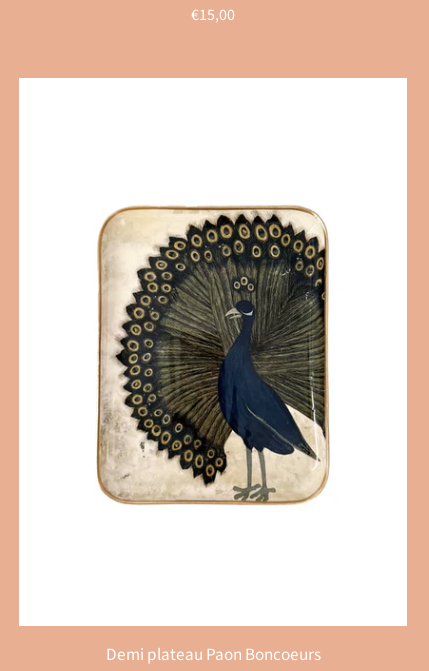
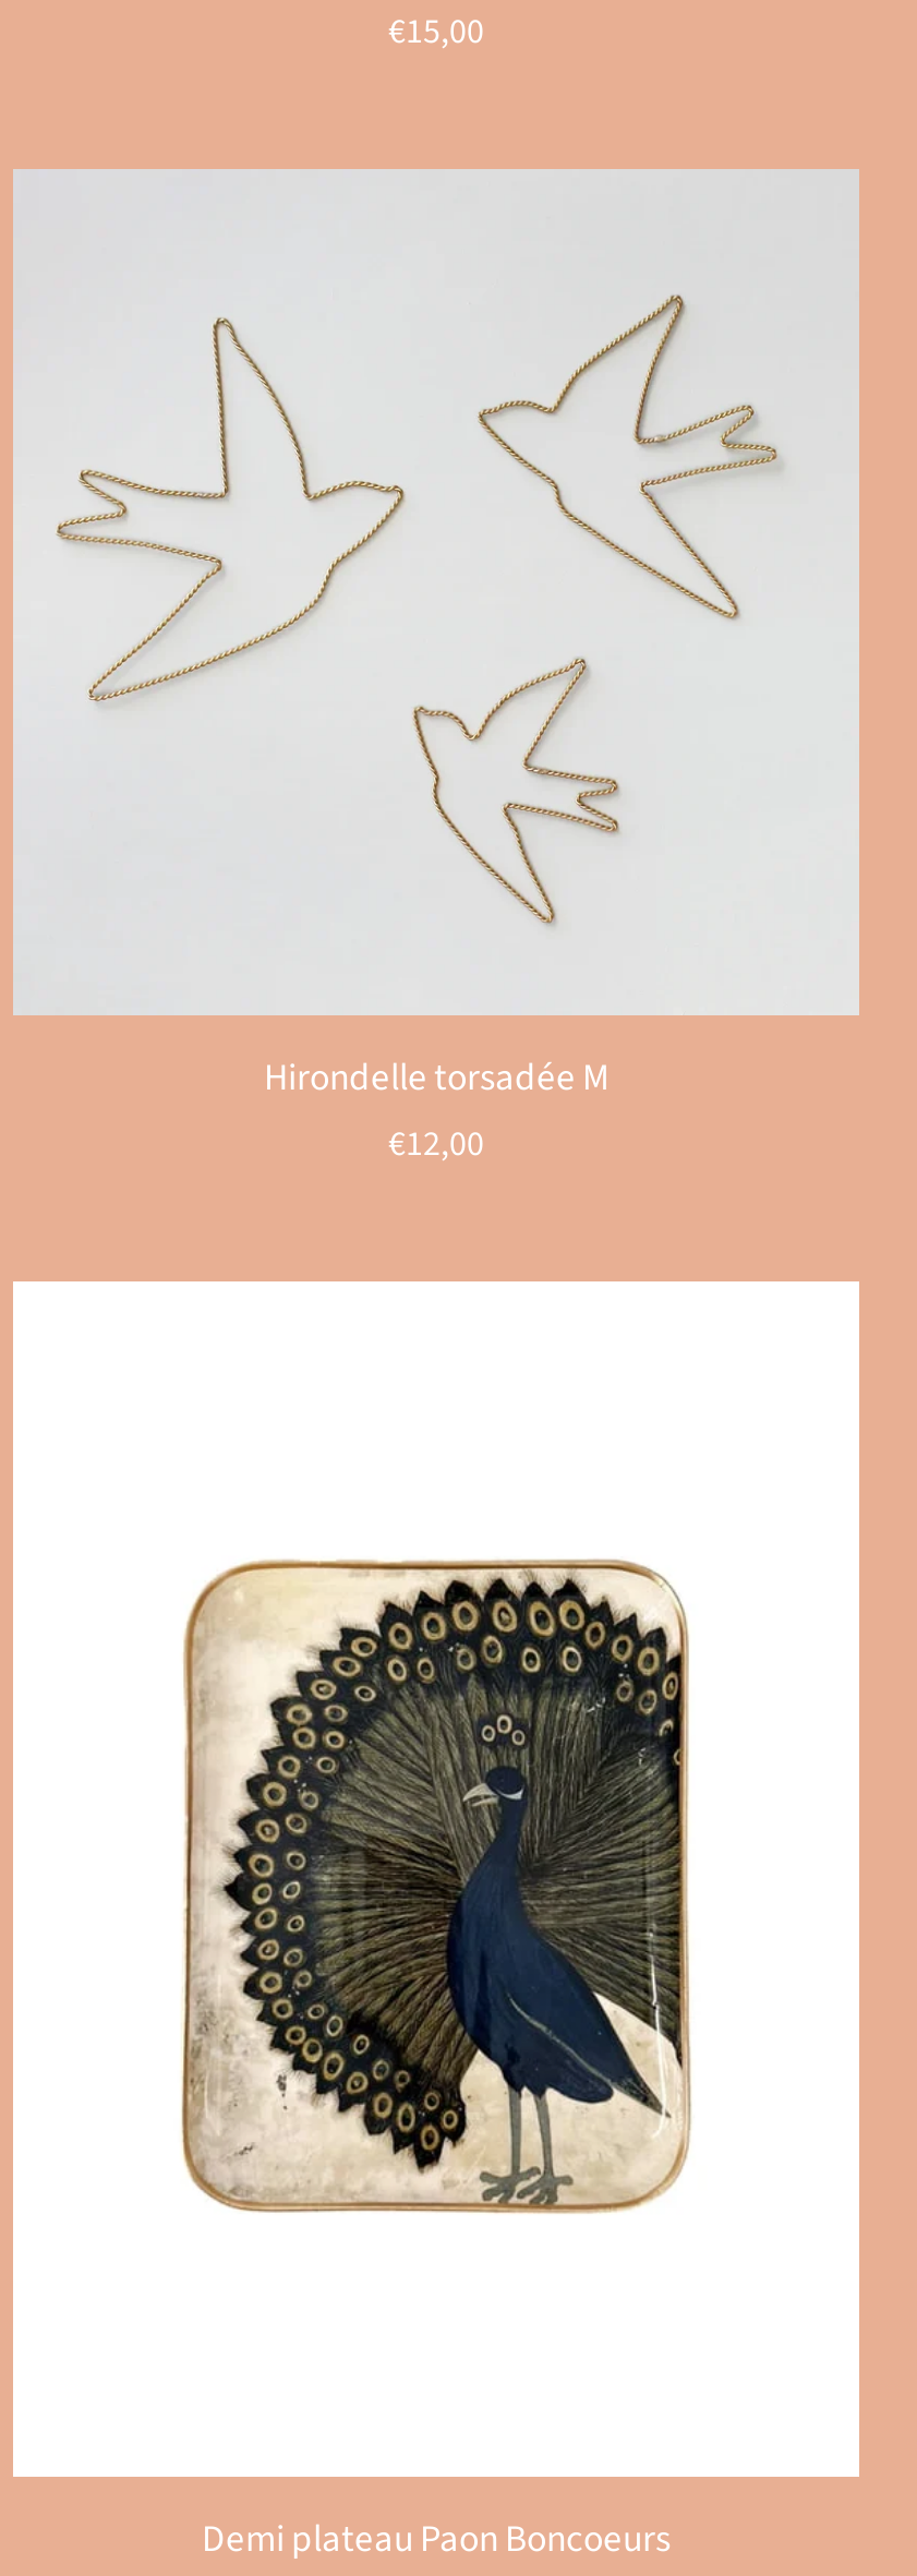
none -> [15,172,857,1169] [image] | Hirondelle torsadée M | €12,00

